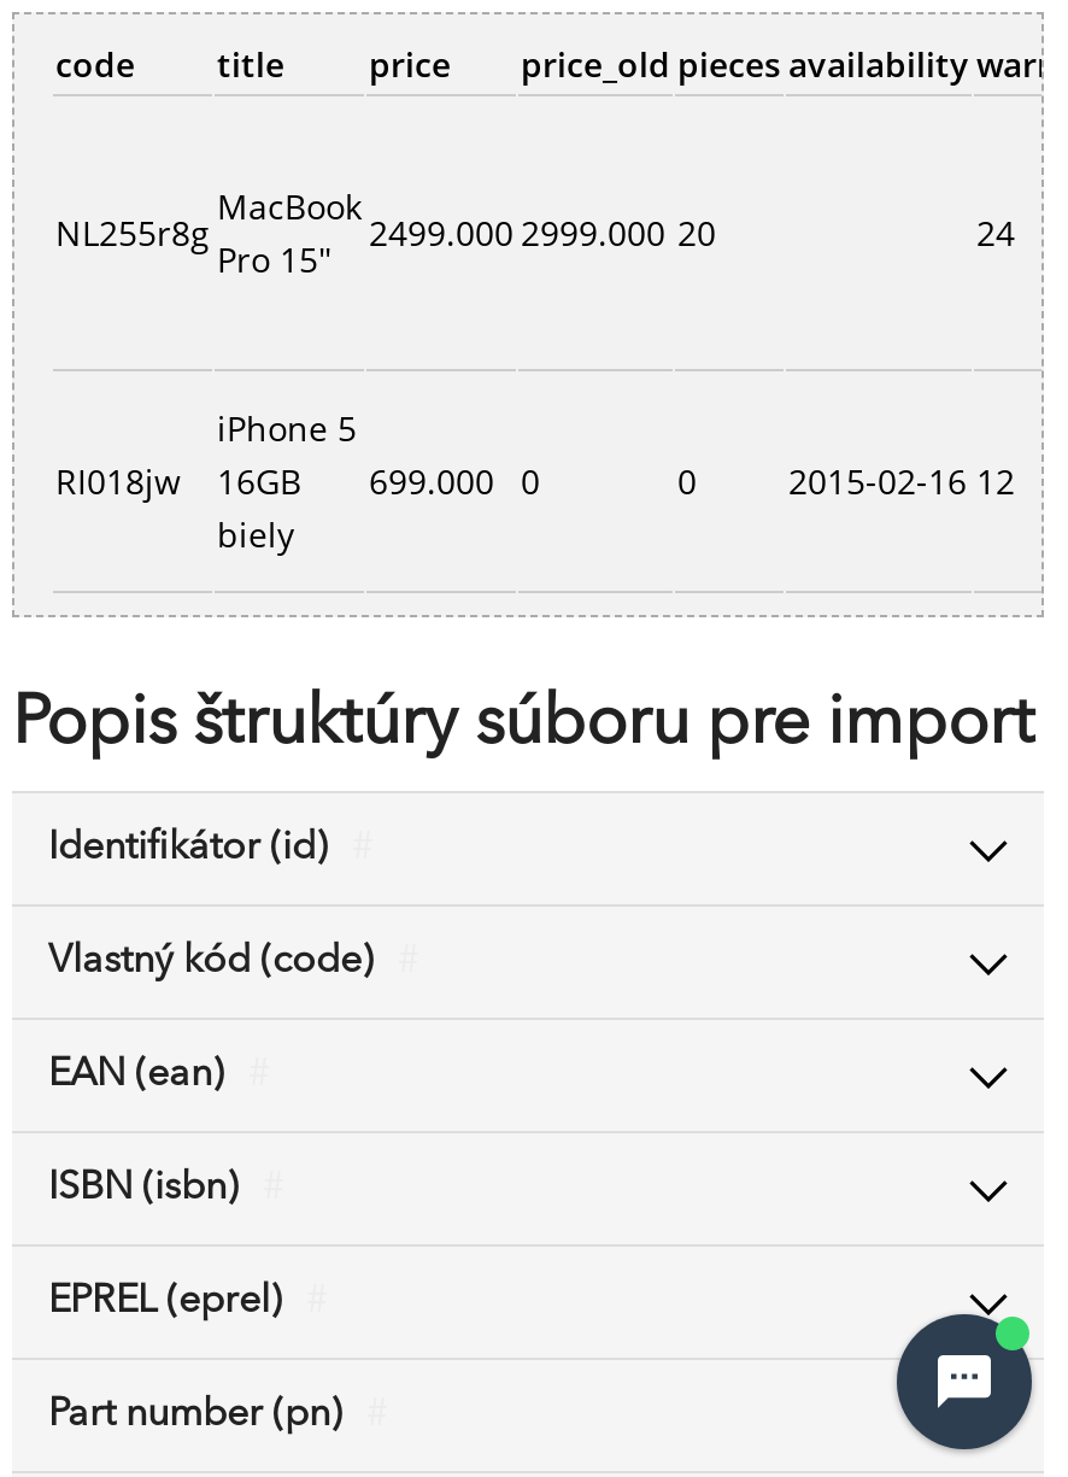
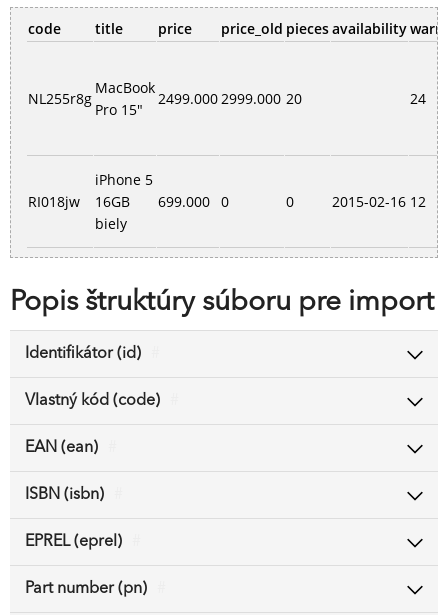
[892,1312,1037,1454] [image] -> none

